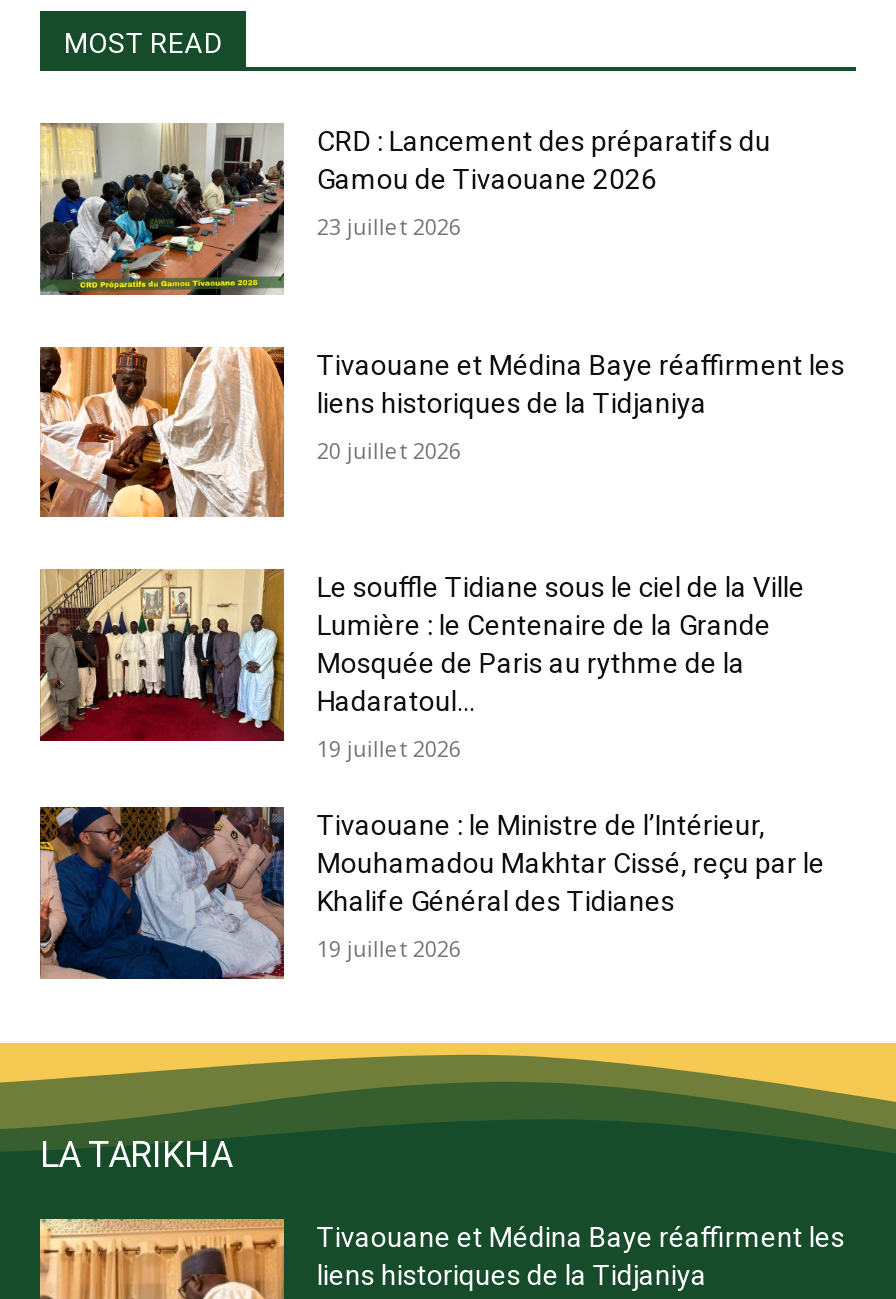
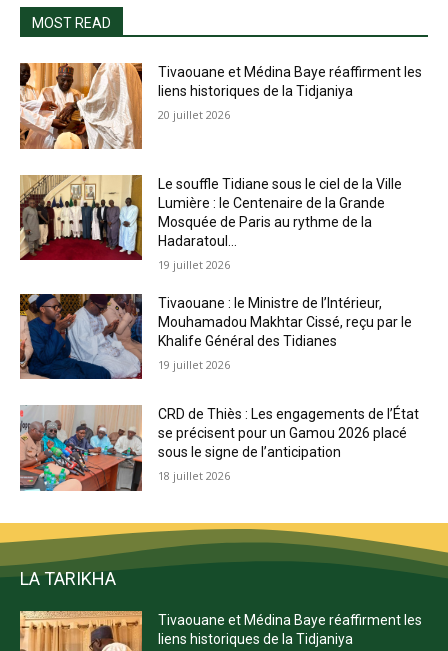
[40,123,771,297] [image] | CRD : Lancement des préparatifs du | Gamou de Tivaouane 2026 | 23 juillet 2026 -> none
moved [36,343,845,963] -> [18,61,422,371]: [image] | Tivaouane et Médina Baye réaffirment les | liens historiques de la Tidjaniya | ... | Khalife Général des Tidianes | 19 juillet 2026
none -> [19,405,419,492] [image] | CRD de Thiès : Les engagements de l’État | se précisent pour un Gamou 2026 placé | sous le signe de l’anticipation | 18 juillet 2026

